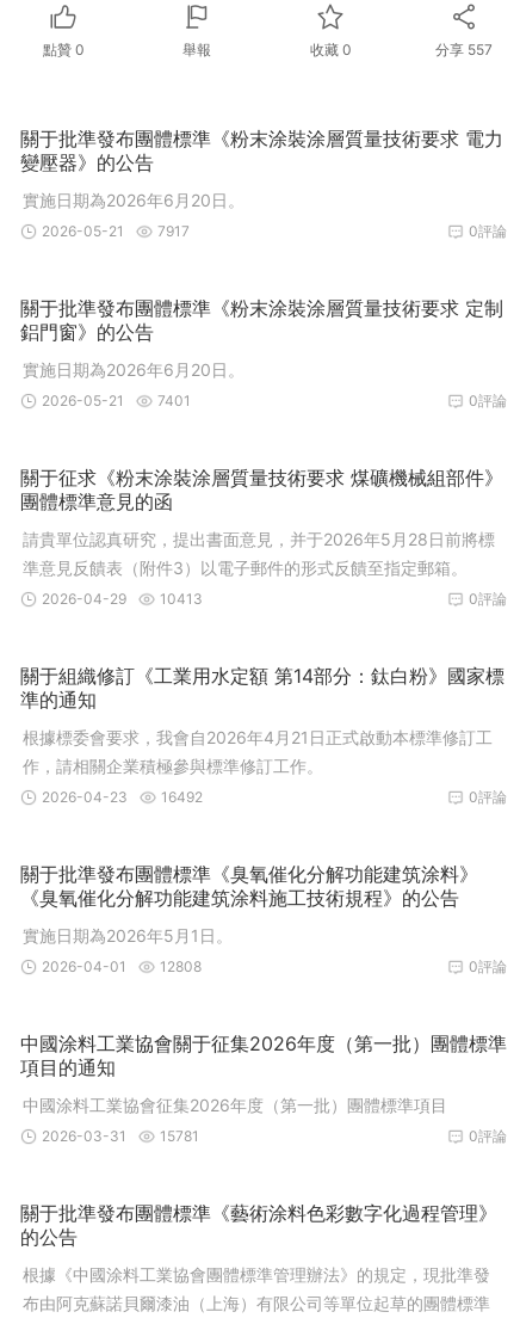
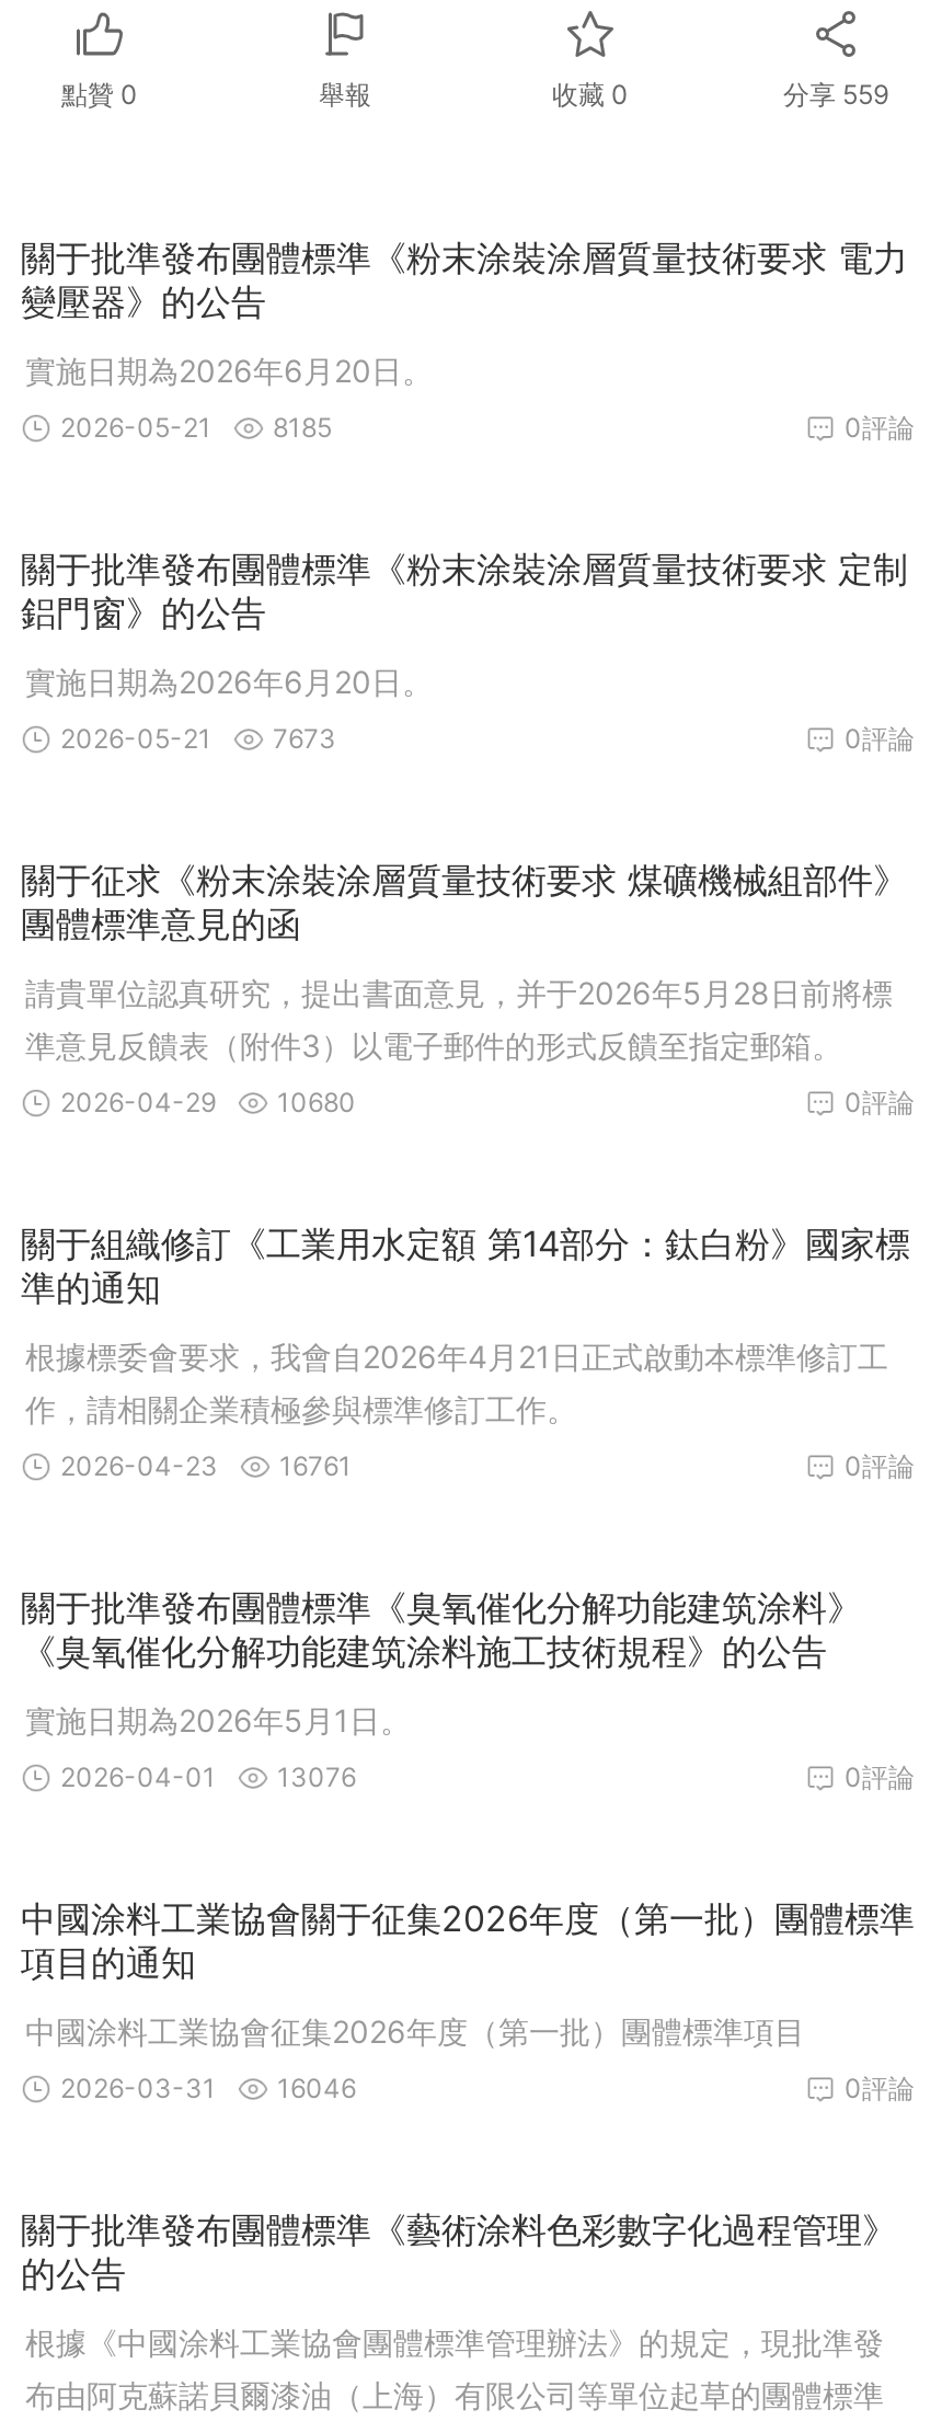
[435,41,493,58] 分享557 -> [783,77,888,110] 分享559
[42,222,190,240] 2026-05-21 7917 -> [60,410,332,443] 2026-05-21 8185
[42,392,191,409] 2026-05-21 7401 -> [60,721,336,754] 2026-05-21 7673
[42,590,203,608] 2026-04-29 10413 -> [60,1085,356,1117] 2026-04-29 10680
[42,788,203,806] 2026-04-23 16492 -> [60,1448,352,1481] 2026-04-23 16761
[42,957,202,975] 2026-04-01 12808 -> [60,1759,356,1792] 2026-04-01 13076
[42,1127,199,1145] 2026-03-31 15781 -> [60,2070,356,2103] 2026-03-31 16046

